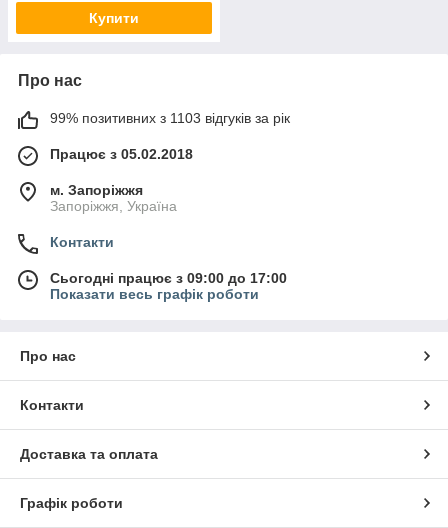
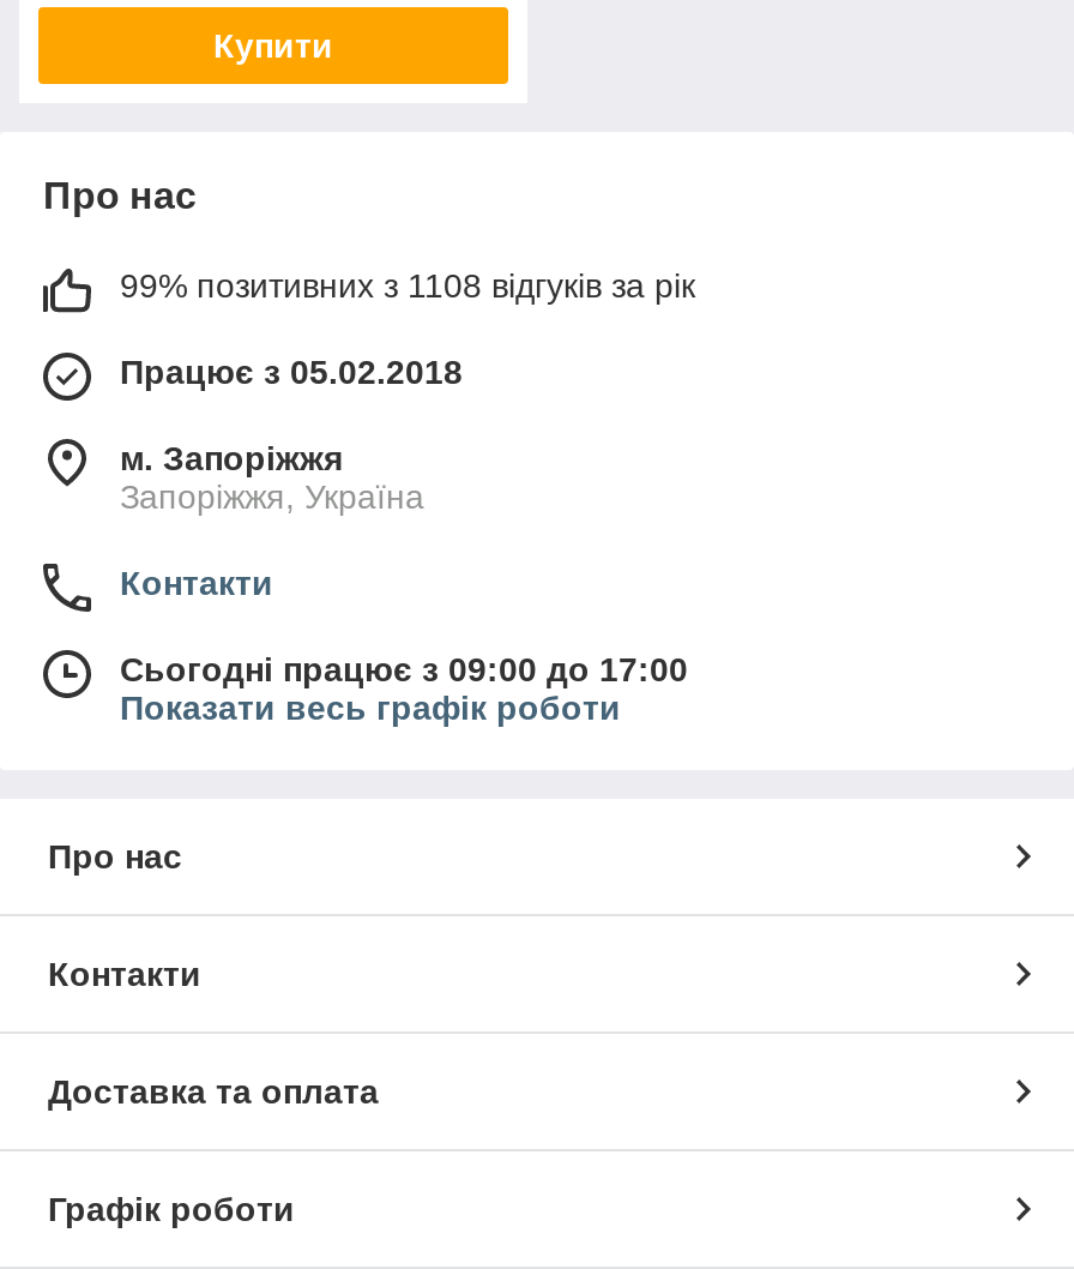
[50,110,290,126] 99% позитивних з 1103 відгуків за рік -> [120,266,695,304] 99% позитивних з 1108 відгуків за рік

